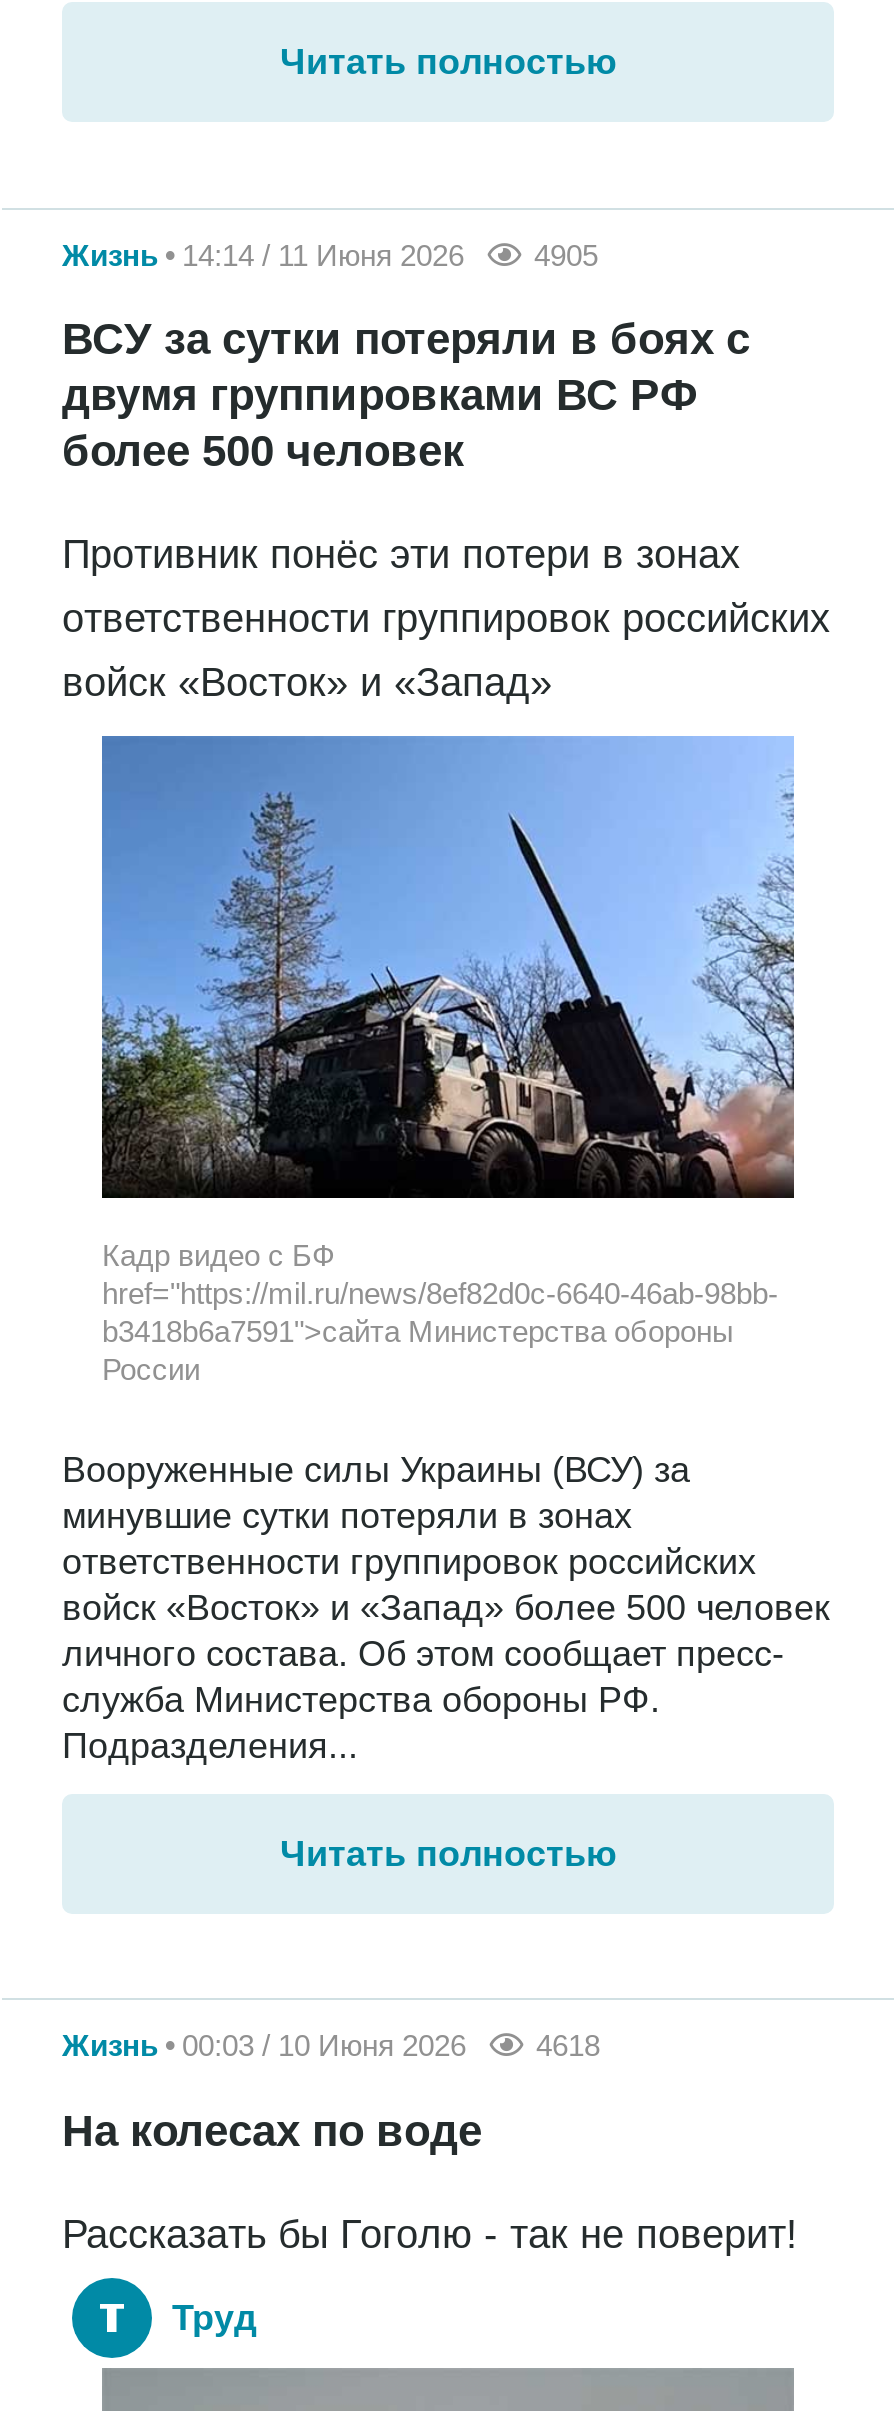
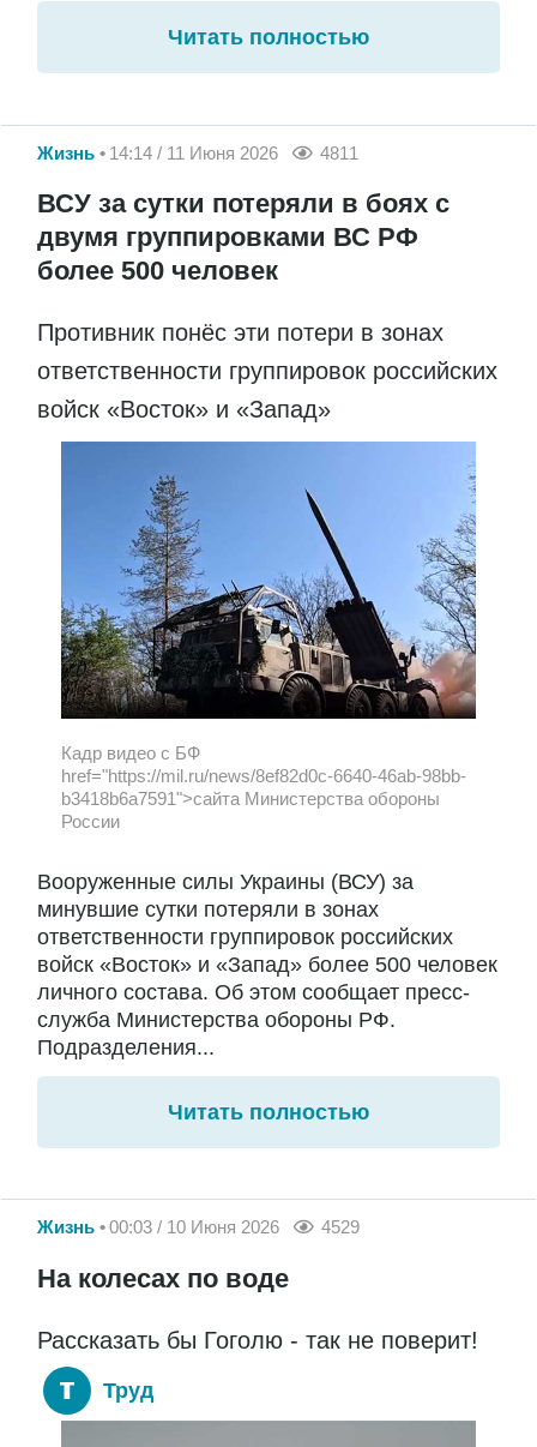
[534,237,598,271] 4905 -> [320,142,358,163] 4811
[536,2029,600,2063] 4618 -> [321,1217,360,1238] 4529

